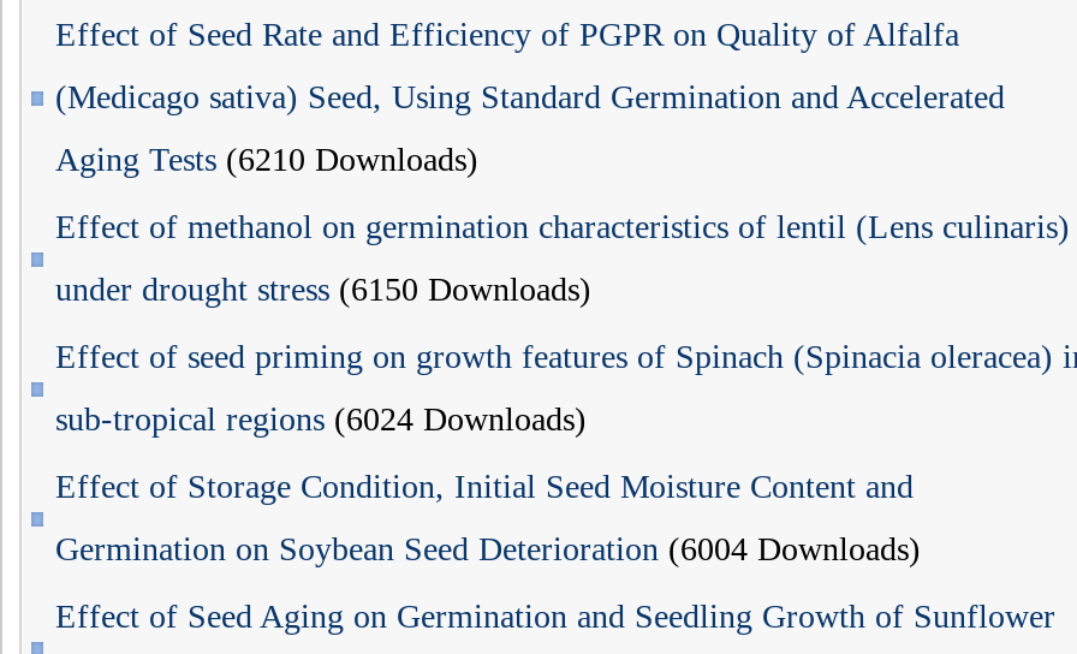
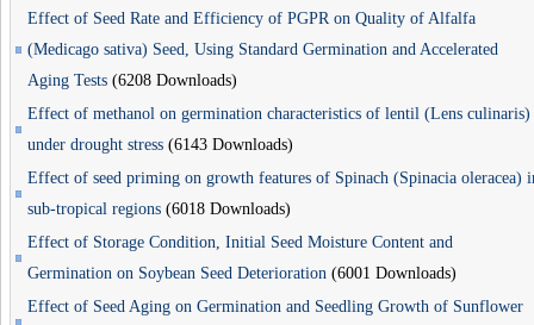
[55,142,478,178] Aging Tests (6210 Downloads) -> [27,72,237,90] Aging Tests (6208 Downloads)
[55,272,591,308] under drought stress (6150 Downloads) -> [27,136,293,154] under drought stress (6143 Downloads)
[55,402,587,438] sub-tropical regions (6024 Downloads) -> [27,200,291,218] sub-tropical regions (6018 Downloads)
[55,532,921,568] Germination on Soybean Seed Deterioration (6004 Downloads) -> [27,265,457,282] Germination on Soybean Seed Deterioration (6001 Downloads)

